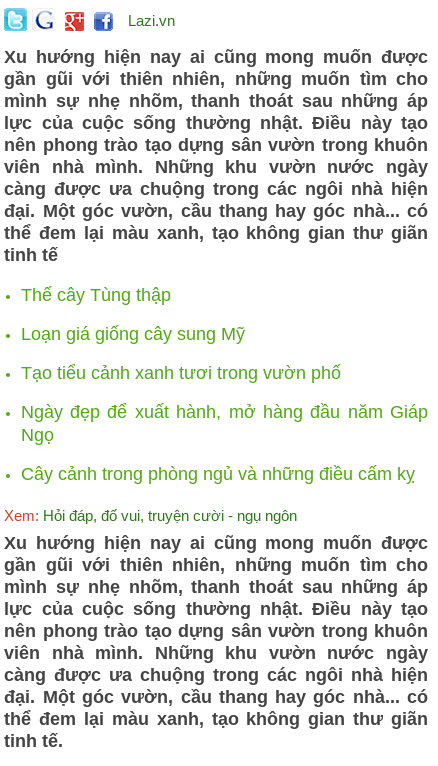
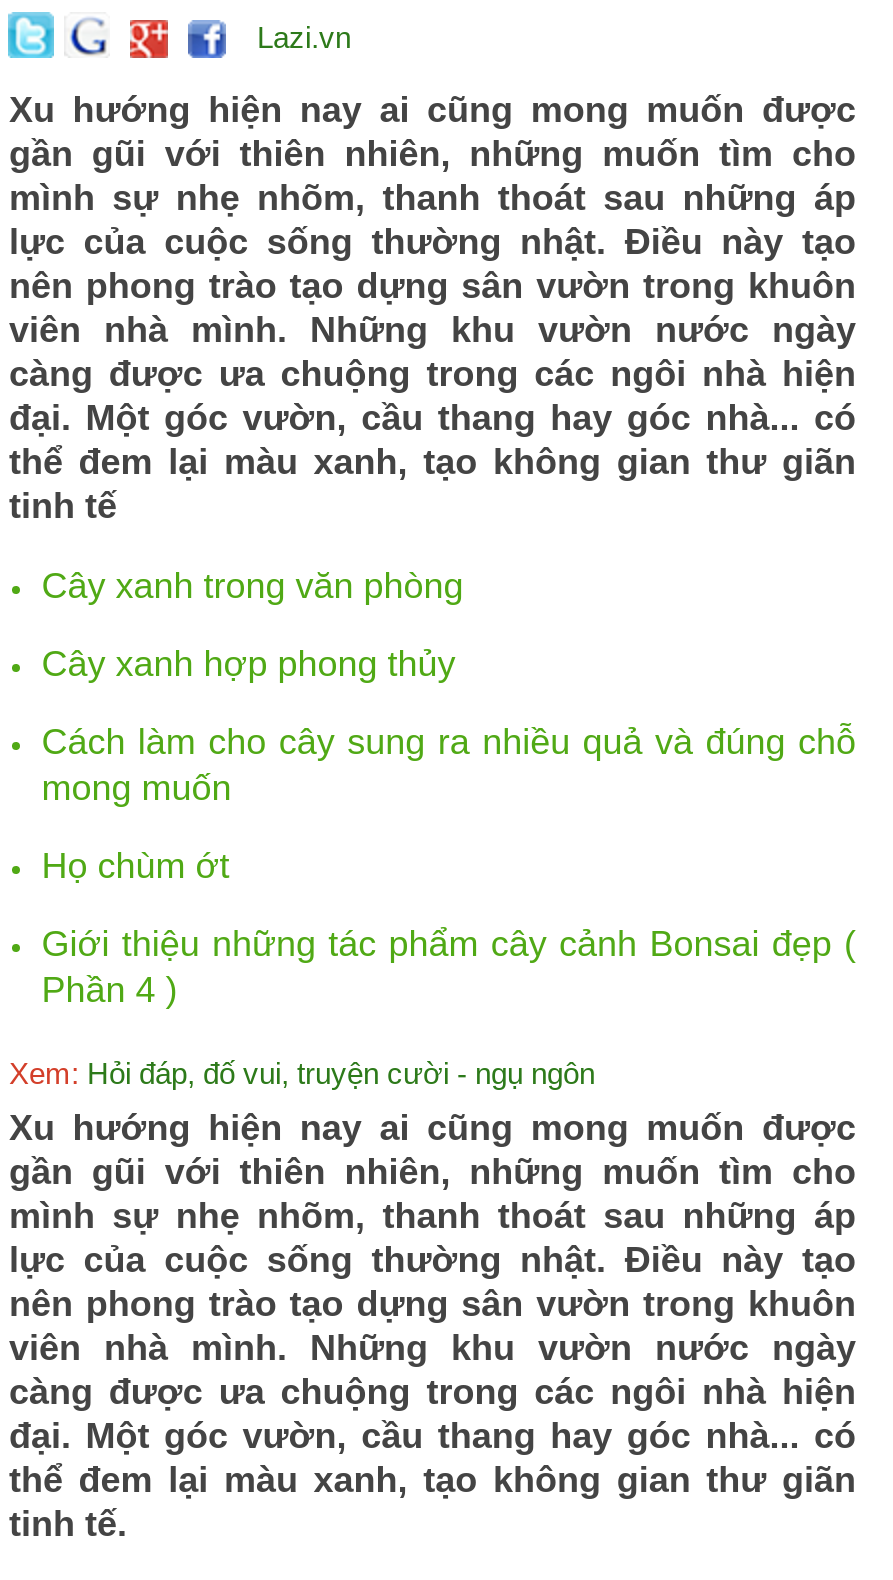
[21,285,171,305] Thế cây Tùng thập -> [41,566,463,606] Cây xanh trong văn phòng
[21,324,245,344] Loạn giá giống cây sung Mỹ -> [41,644,455,684] Cây xanh hợp phong thủy
[21,363,341,383] Tạo tiểu cảnh xanh tươi trong vườn phố -> [41,722,856,808] Cách làm cho cây sung ra nhiều quả và đúng chỗ | mong muốn
[21,402,428,445] Ngày đẹp để xuất hành, mở hàng đầu năm Giáp | Ngọ -> [41,846,229,886] Họ chùm ớt
[21,464,415,484] Cây cảnh trong phòng ngủ và những điều cấm kỵ -> [41,924,856,1010] Giới thiệu những tác phẩm cây cảnh Bonsai đẹp ( | Phần 4 )

